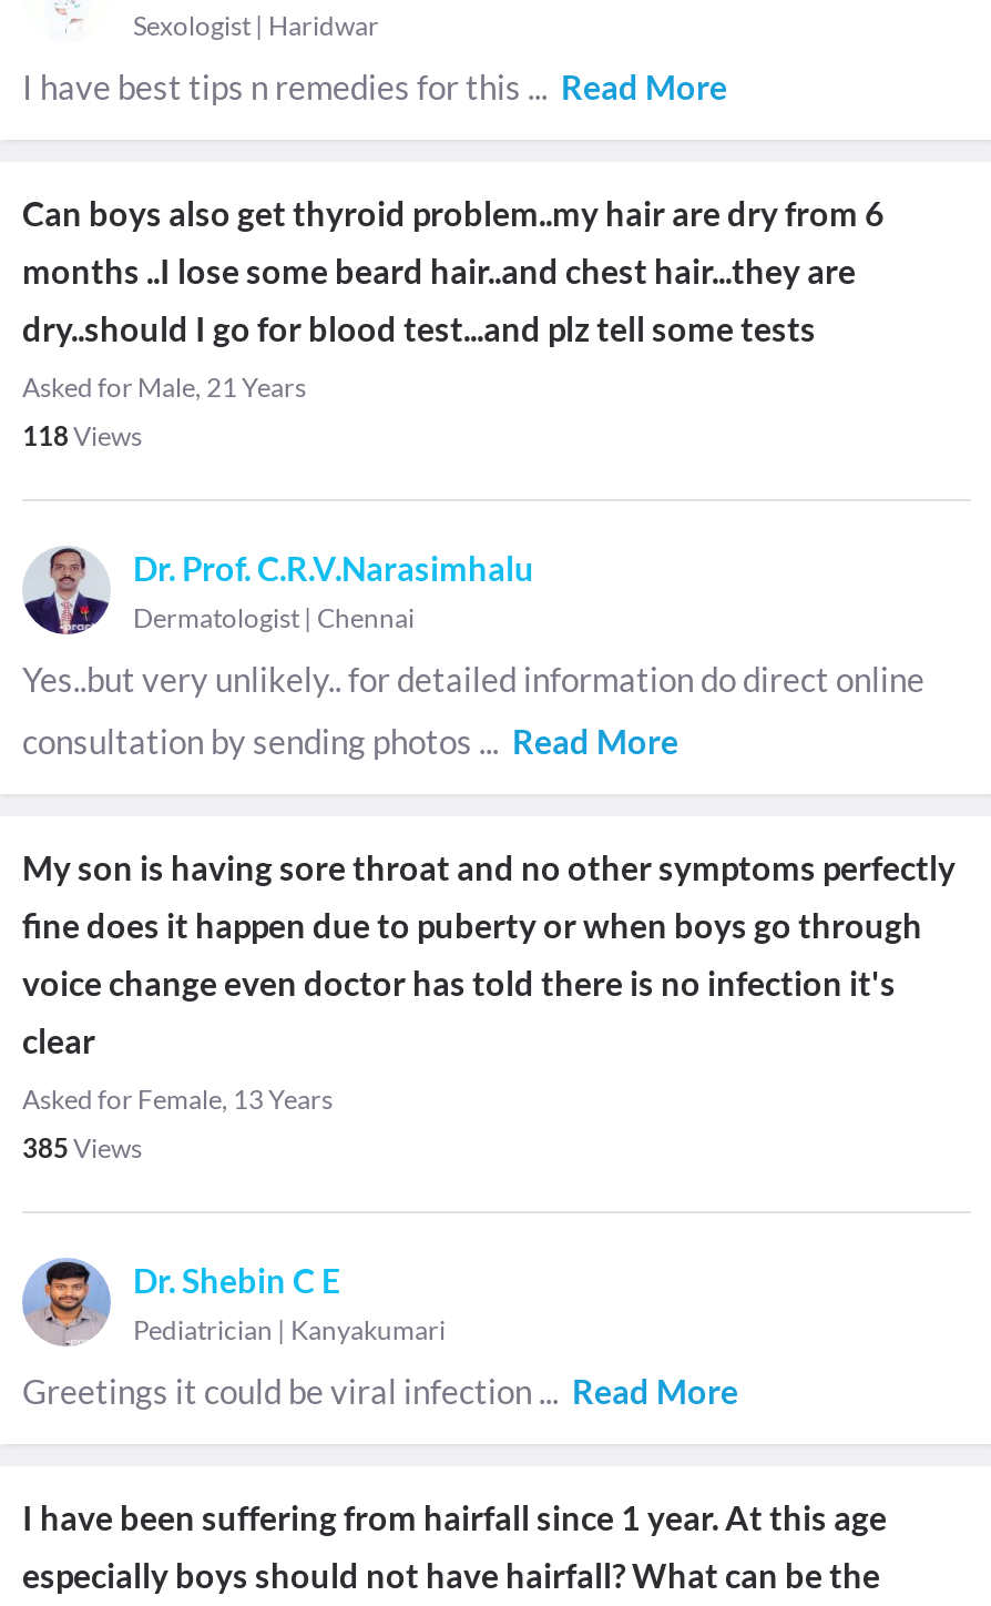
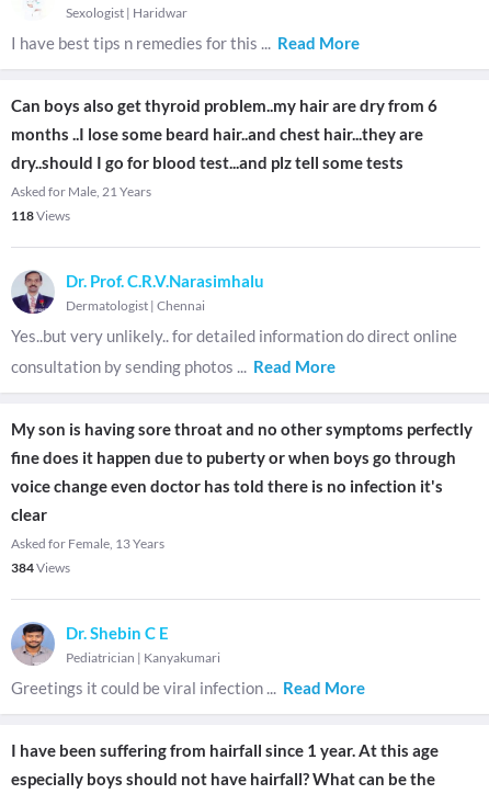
[22,1131,146,1165] 385Views -> [11,559,72,576] 384Views

